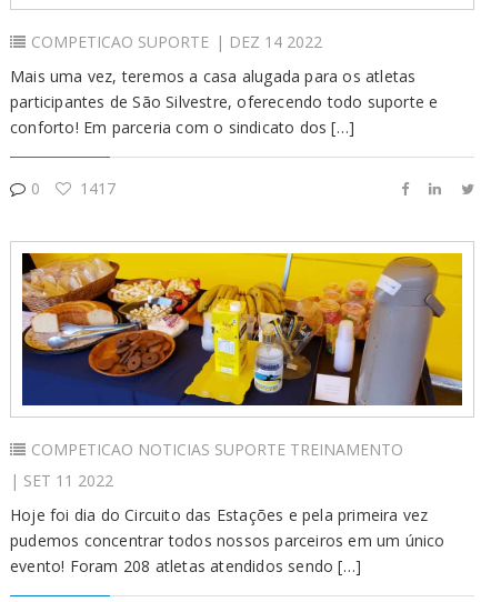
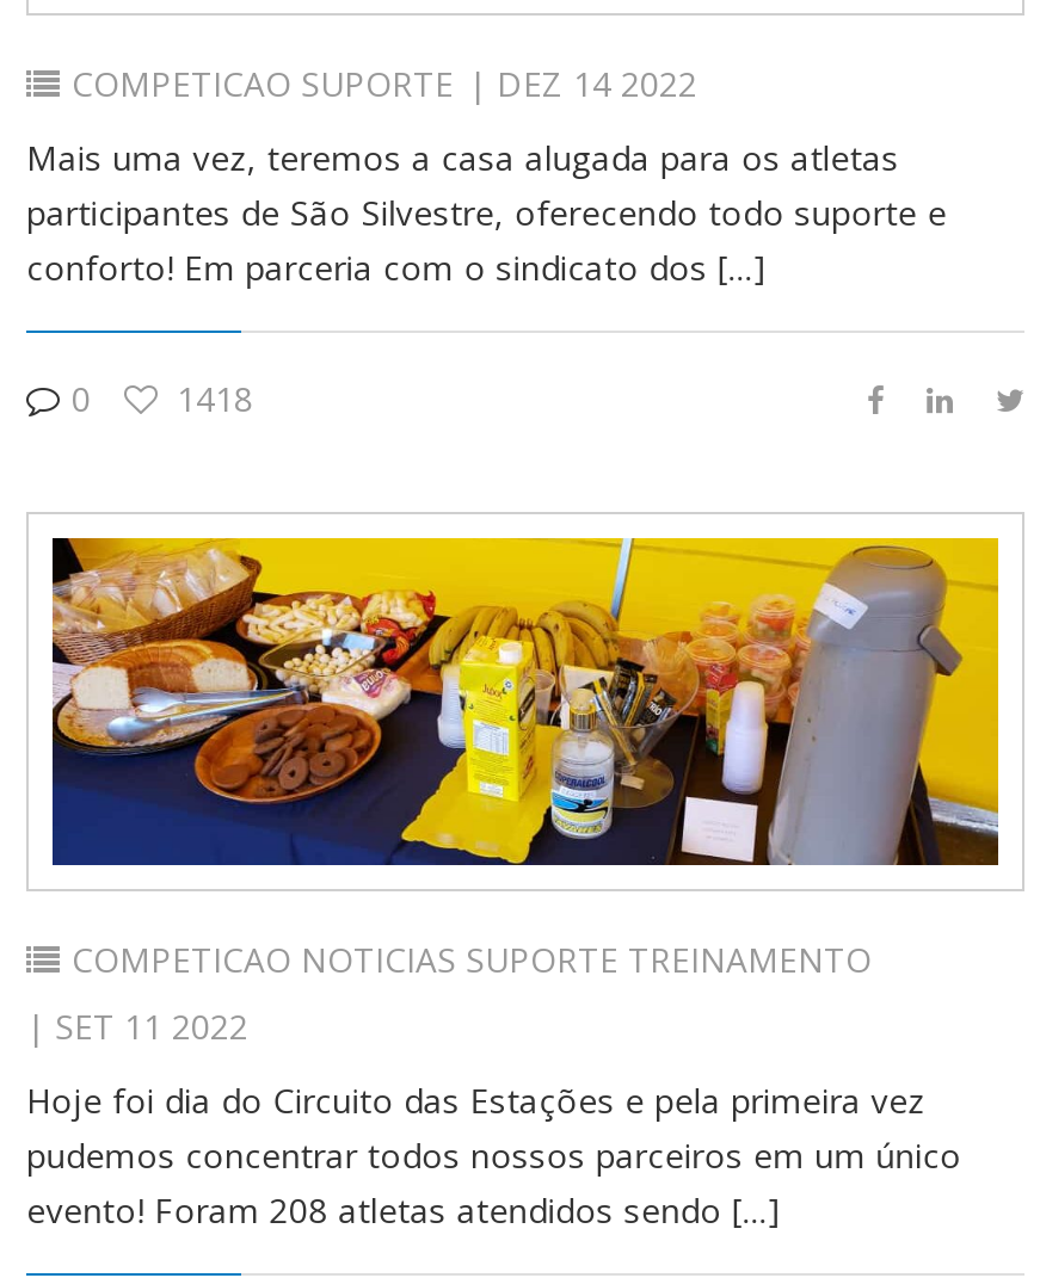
[31,177,116,198] 0 1417 -> [72,375,253,420] 0 1418

